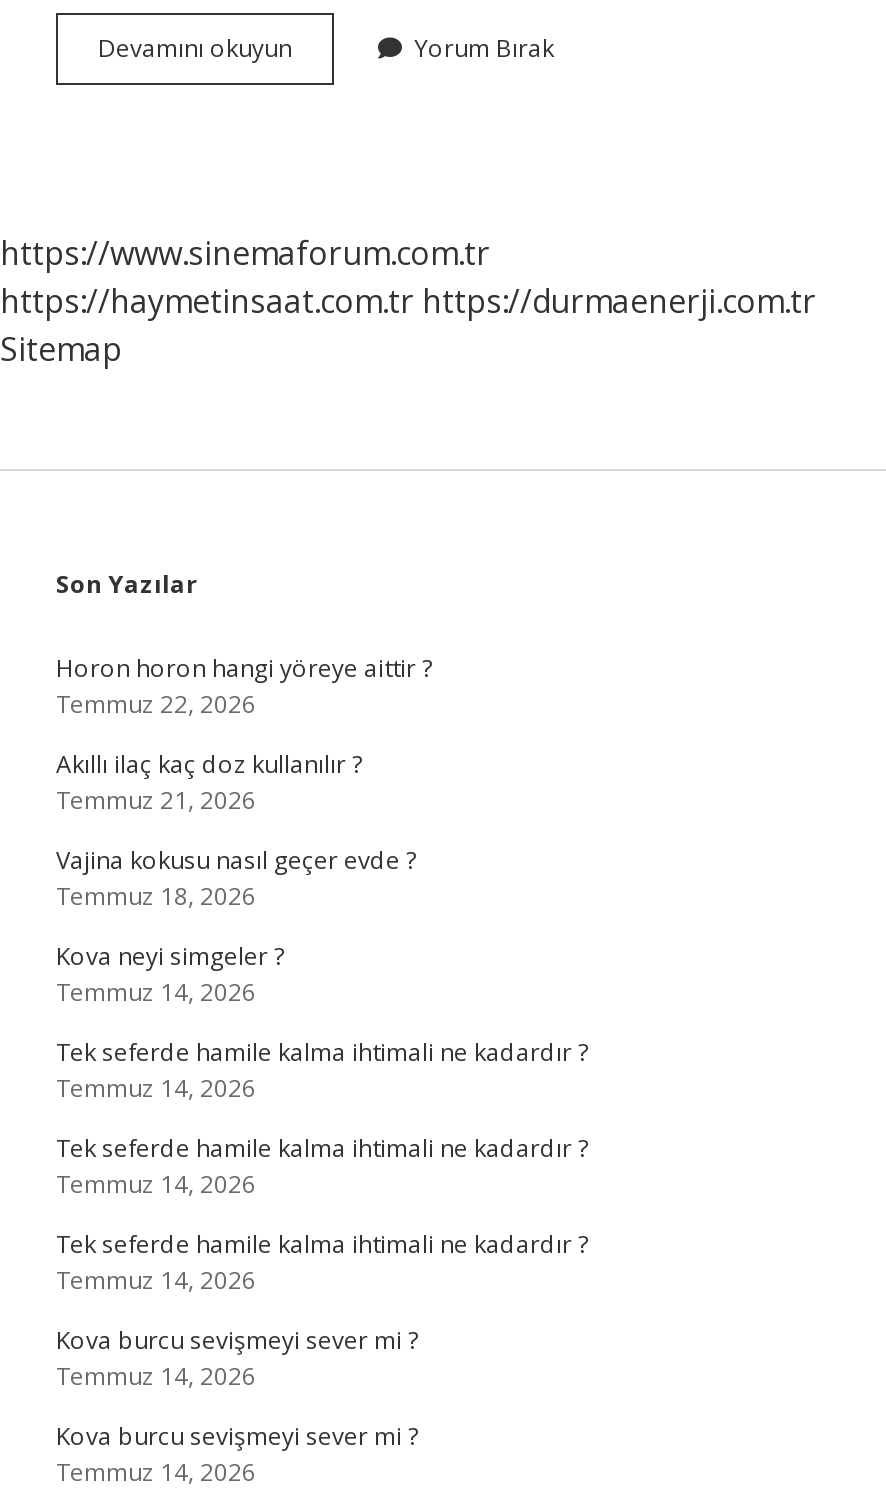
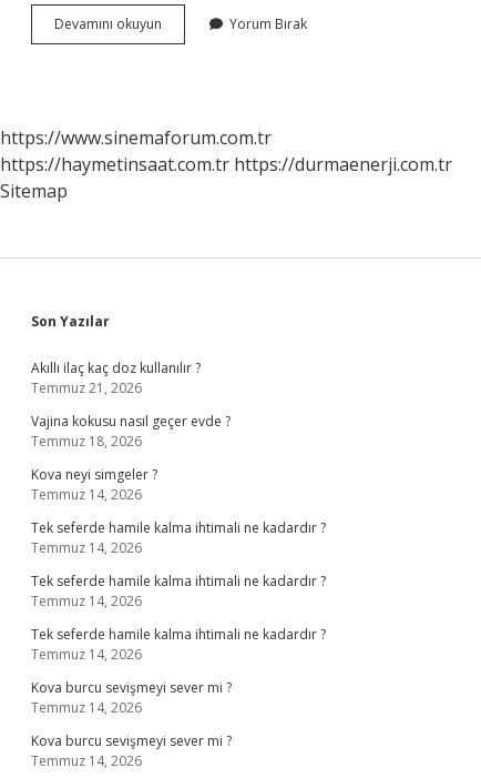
[56,651,432,721] Horon horon hangi yöreye aittir ? | Temmuz 22, 2026 -> none

